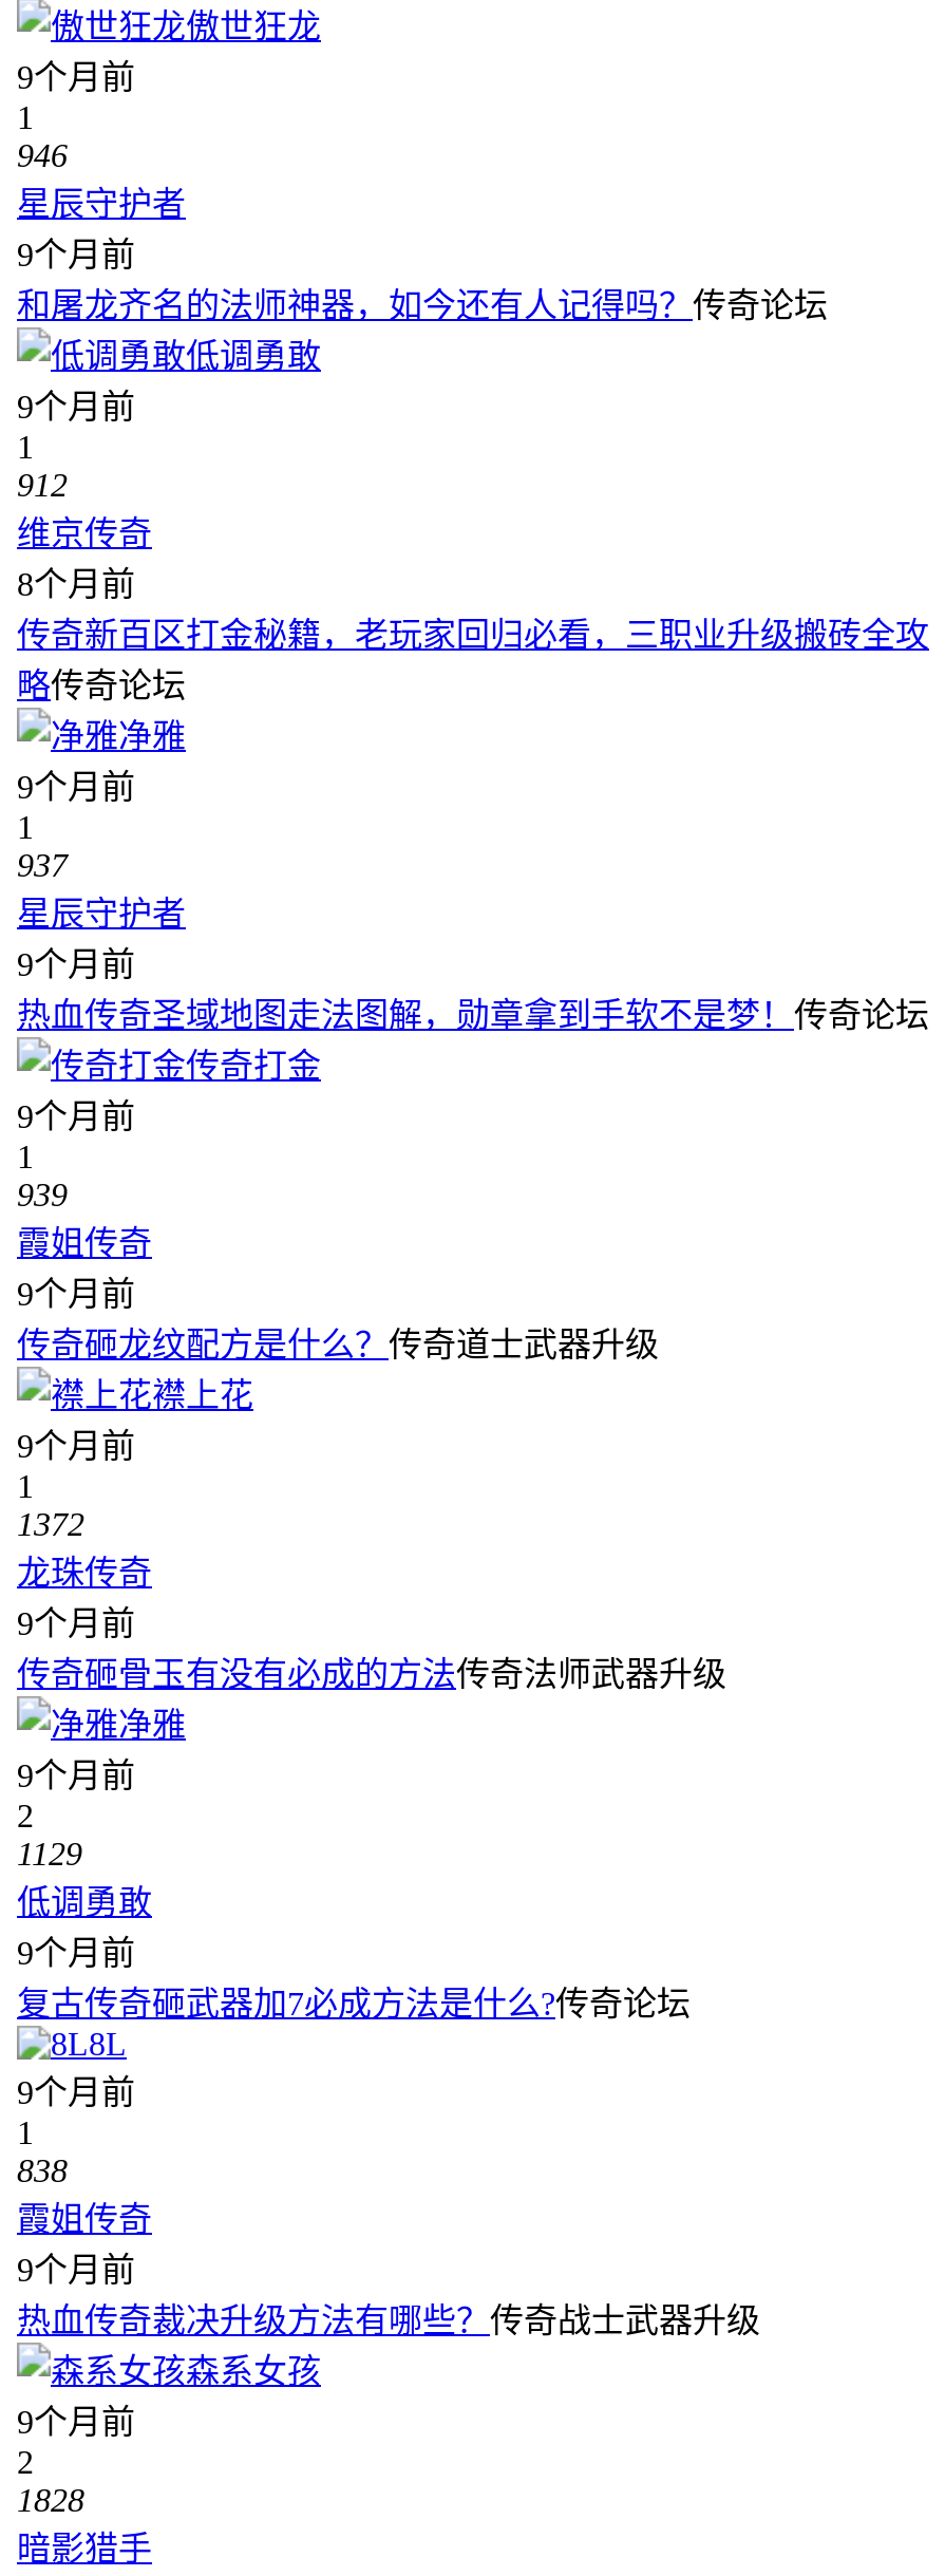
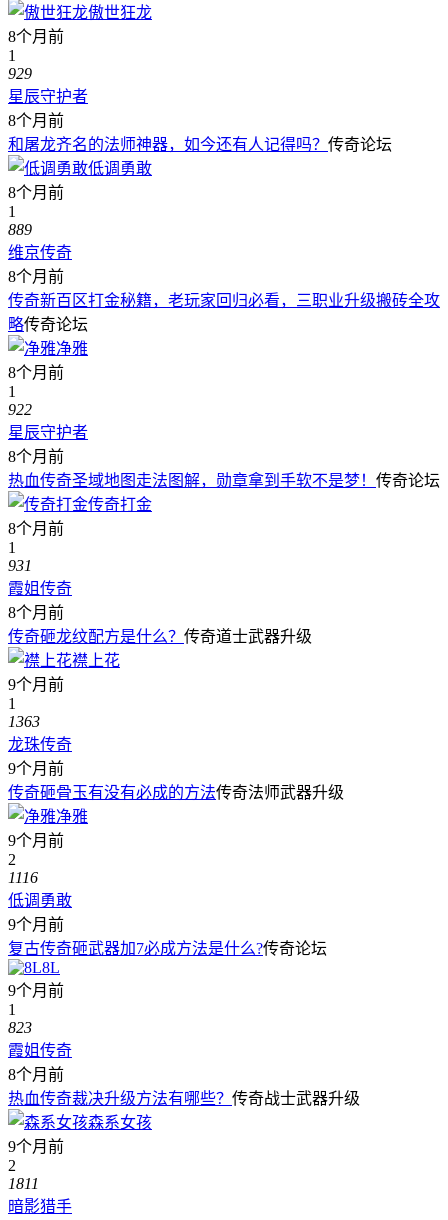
[17,59,135,95] 9个月前 -> [8,28,64,45] 8个月前
[17,137,68,173] 946 -> [8,65,32,82] 929
[17,236,135,272] 9个月前 -> [8,112,64,129] 8个月前
[17,388,135,424] 9个月前 -> [8,184,64,201] 8个月前
[17,467,68,503] 912 -> [8,221,32,238] 889
[17,769,135,805] 9个月前 -> [8,364,64,381] 8个月前
[17,847,68,883] 937 -> [8,401,32,418] 922
[17,946,135,982] 9个月前 -> [8,448,64,465] 8个月前
[17,1098,135,1134] 9个月前 -> [8,520,64,537] 8个月前
[17,1176,68,1212] 939 -> [8,557,32,574] 931
[17,1276,135,1312] 9个月前 -> [8,604,64,621] 8个月前
[17,1506,84,1542] 1372 -> [8,713,40,730] 1363
[17,1835,82,1871] 1129 -> [8,869,38,886] 1116
[17,2152,68,2188] 838 -> [8,1019,32,1036] 823
[17,2252,135,2287] 9个月前 -> [8,1066,64,1083] 8个月前
[17,2482,84,2518] 1828 -> [8,1175,39,1192] 1811

